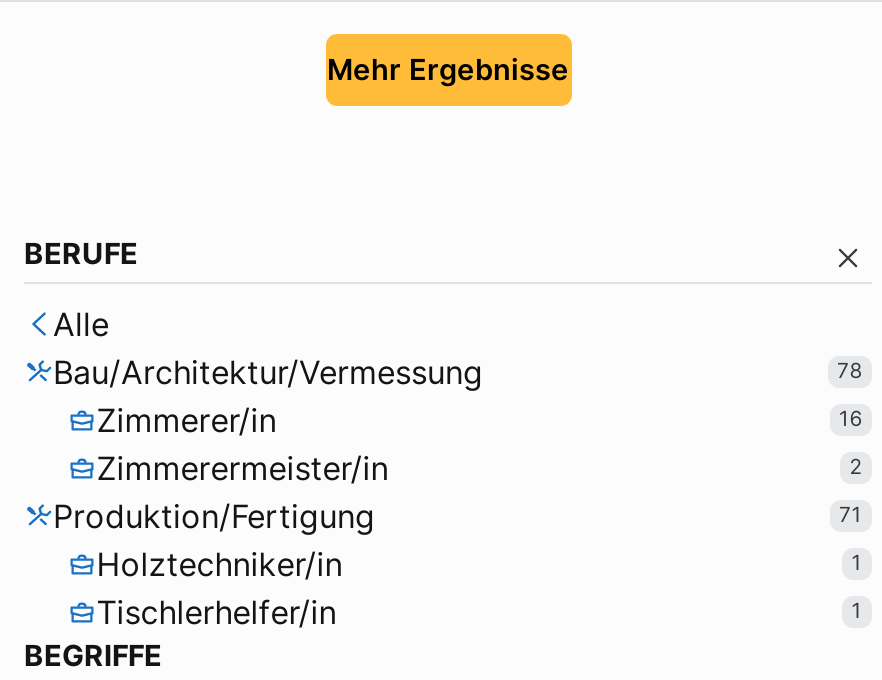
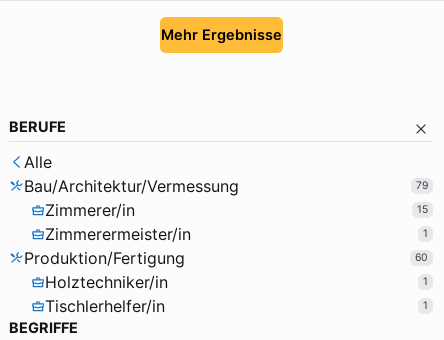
[837,358,862,384] 78 -> [415,179,428,192] 79
[839,406,862,432] 16 -> [416,203,428,216] 15
[850,454,862,480] 2 -> [423,227,428,240] 1
[839,502,862,528] 71 -> [414,251,428,264] 60

